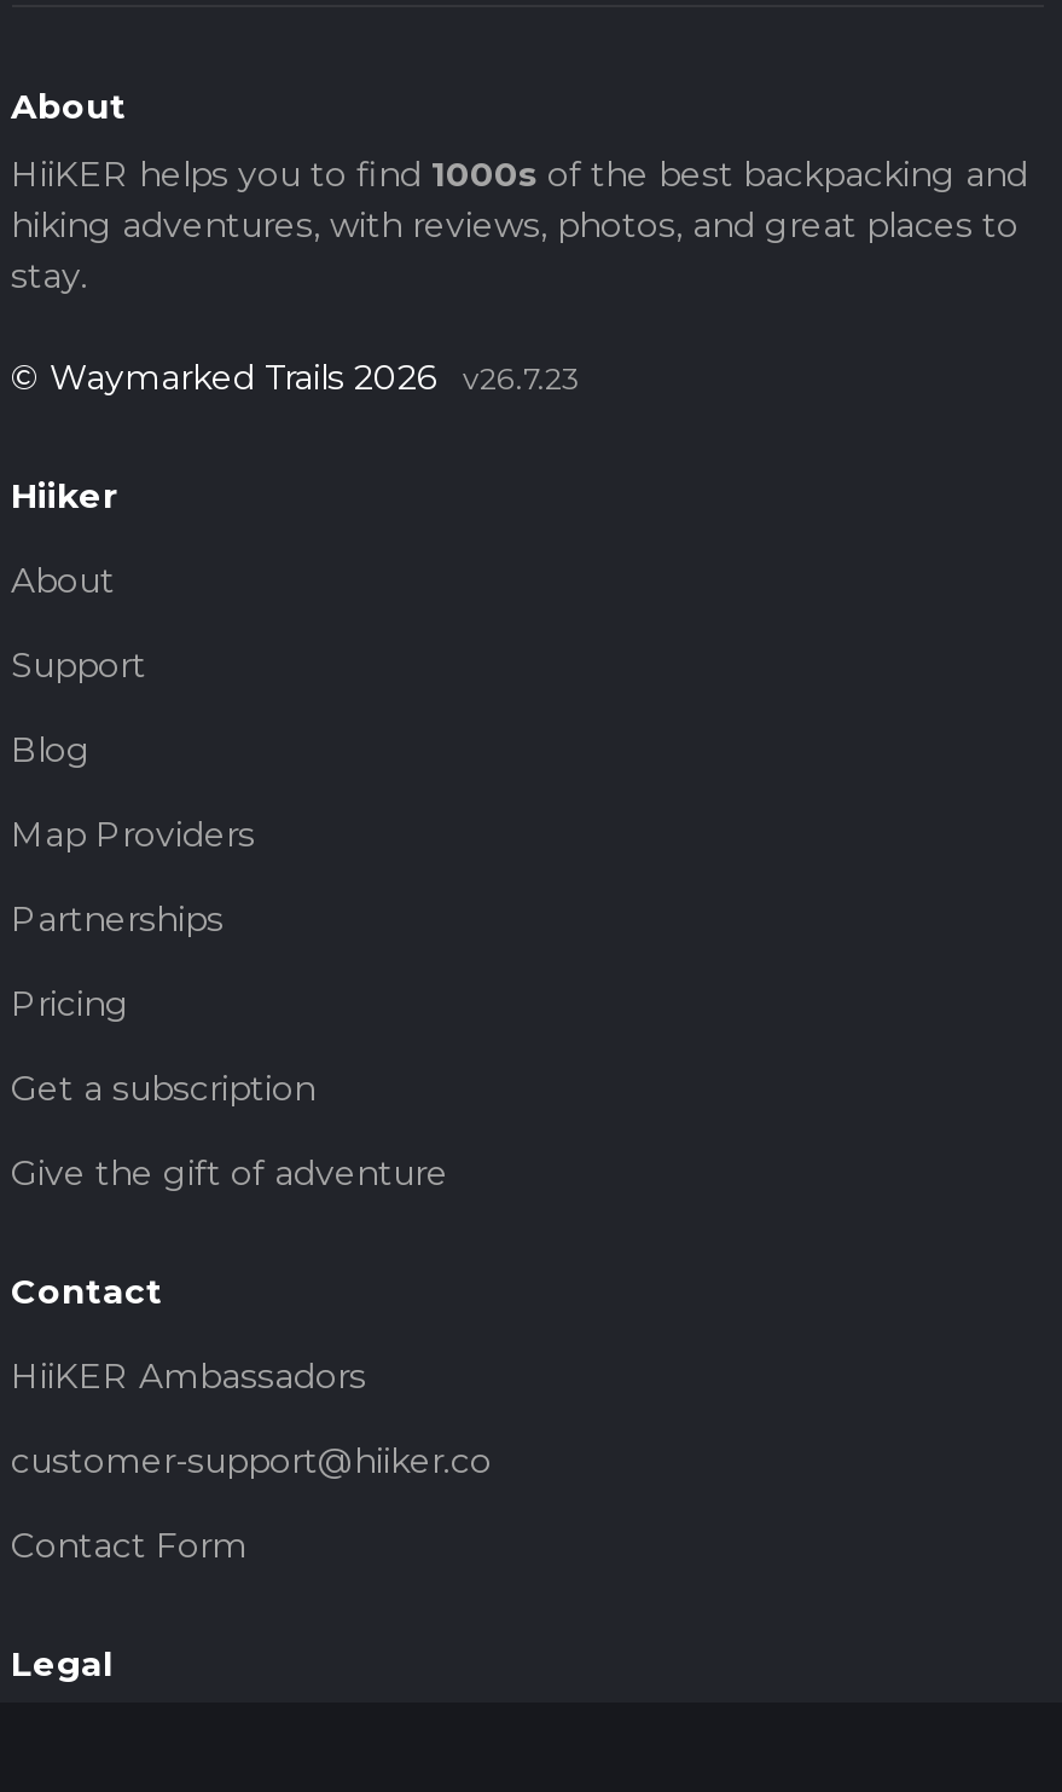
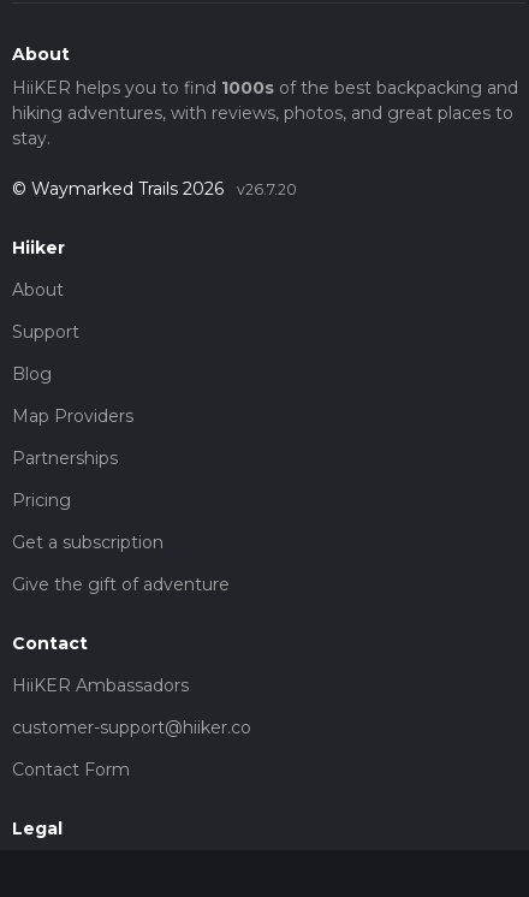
[11,356,579,399] © Waymarked Trails 2026 v26.7.23 -> [11,177,296,199] © Waymarked Trails 2026 v26.7.20

